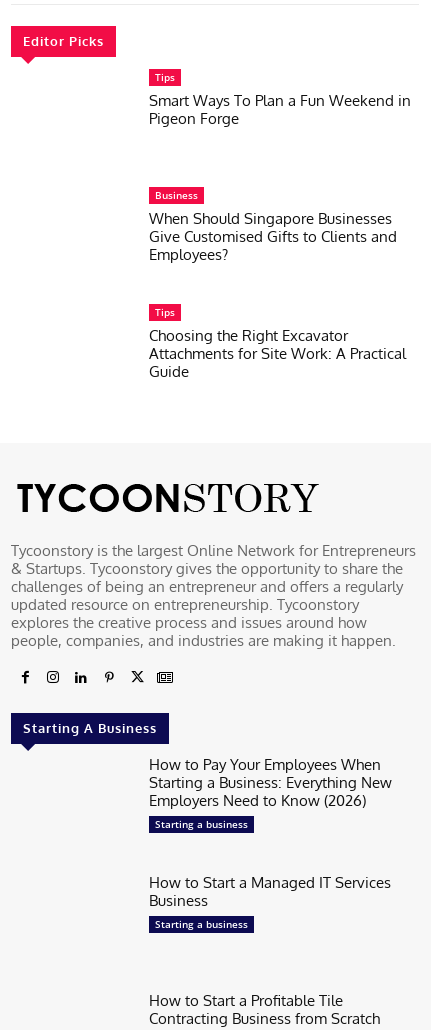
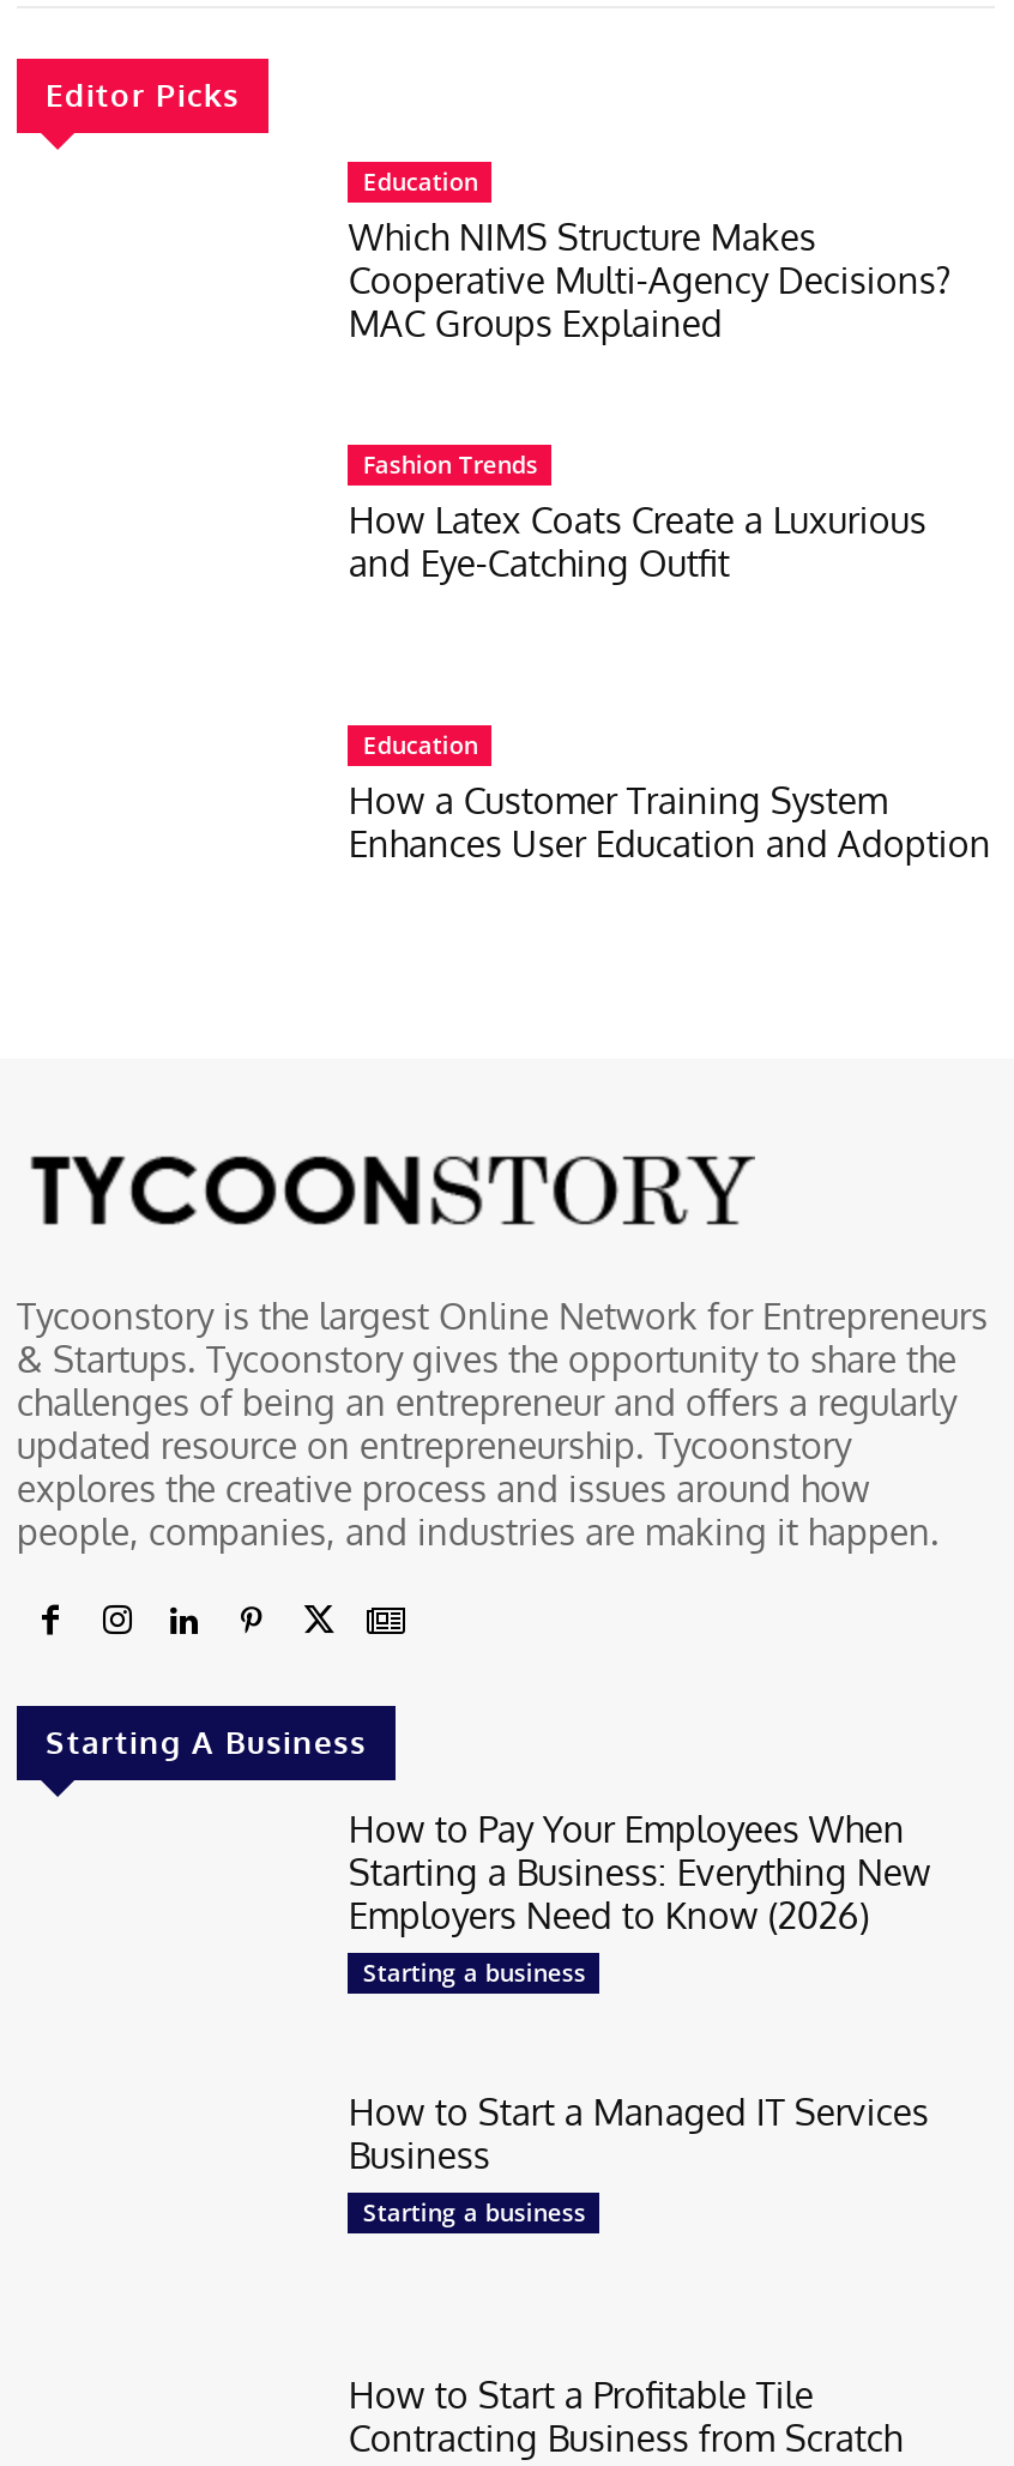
[149,70,411,128] Tips | Smart Ways To Plan a Fun Weekend in | Pigeon Forge -> [349,163,950,346] Education | Which NIMS Structure Makes | Cooperative Multi-Agency Decisions? | MAC Groups Explained
[149,187,397,263] Business | When Should Singapore Businesses | Give Customised Gifts to Clients and | Employees? -> [349,446,926,585] Fashion Trends | How Latex Coats Create a Luxurious | and Eye-Catching Outfit
[149,305,406,381] Tips | Choosing the Right Excavator | Attachments for Site Work: A Practical | Guide -> [349,729,991,868] Education | How a Customer Training System | Enhances User Education and Adoption

